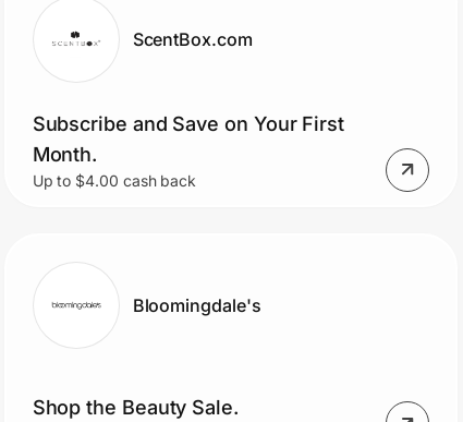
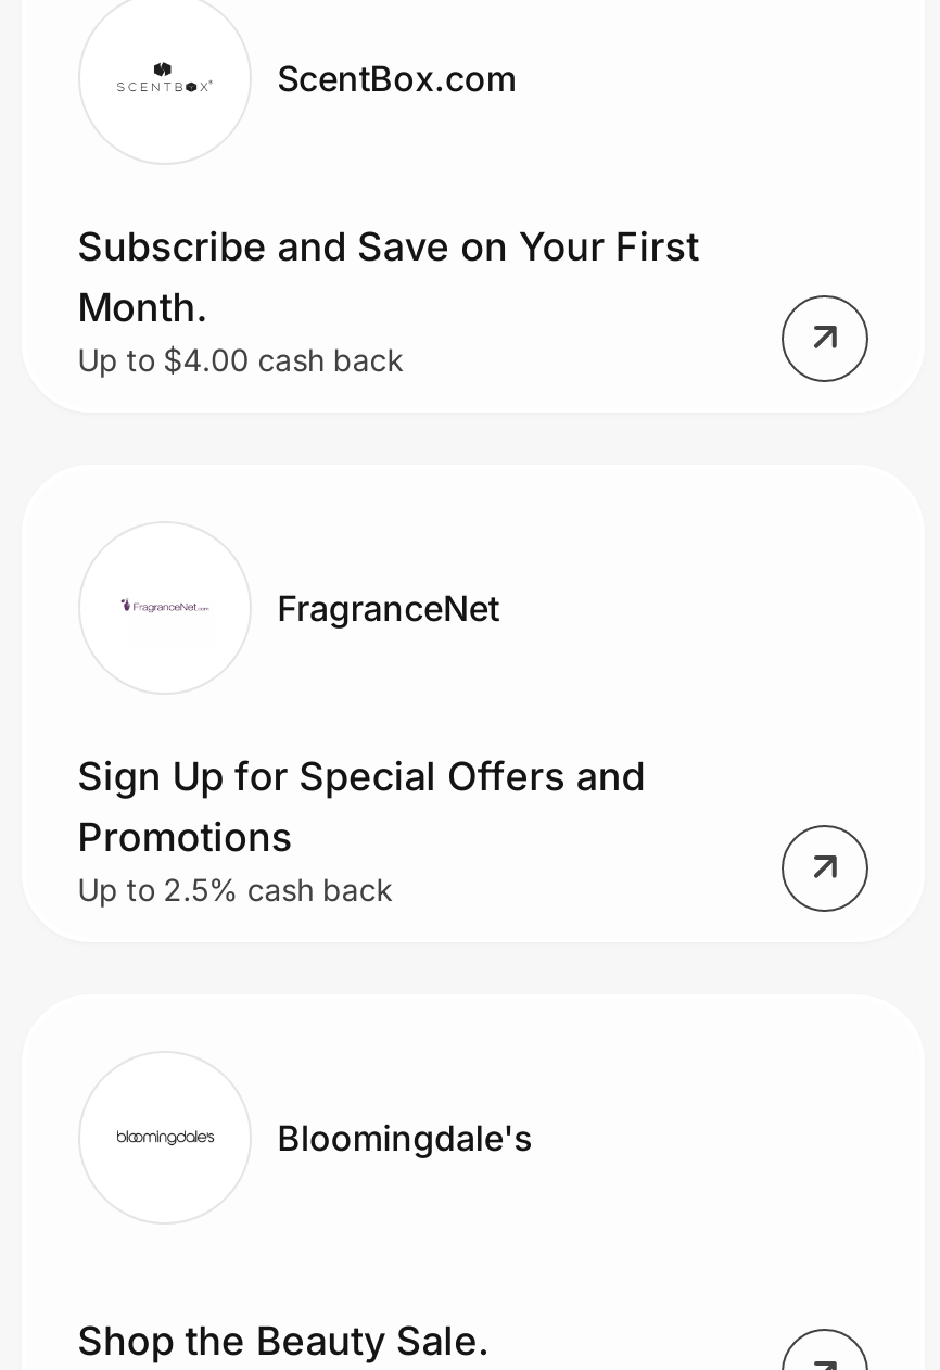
none -> [77,753,645,907] Sign Up for Special Offers and | Promotions | Up to 2.5% cash back
none -> [277,585,499,629] FragranceNet

